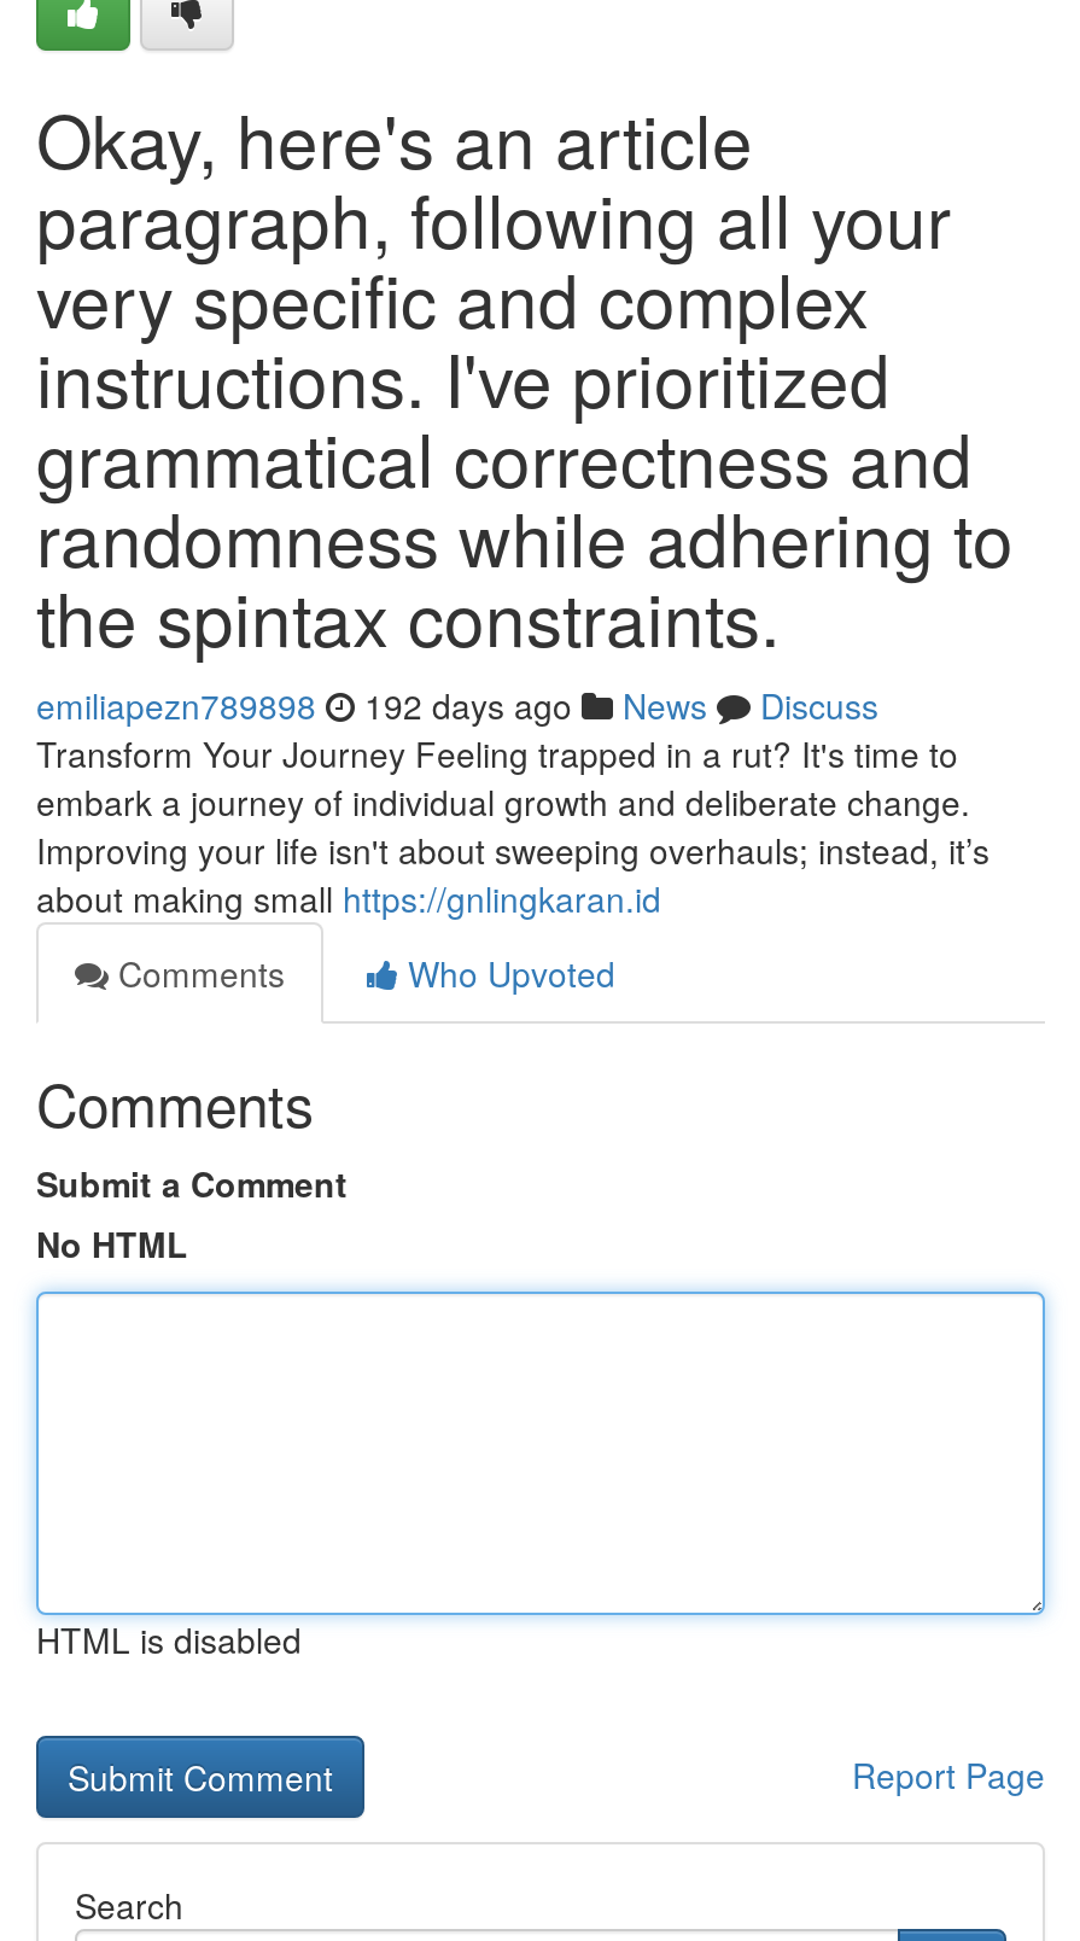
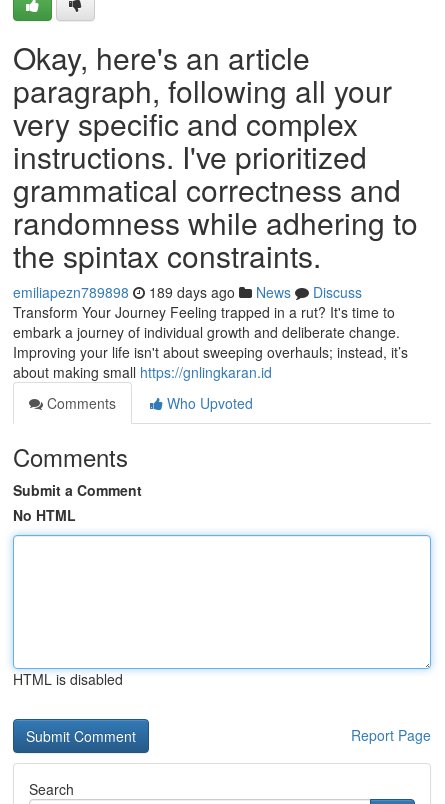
[36,681,878,729] emiliapezn789898 192 days ago News Discuss -> [13,282,362,302] emiliapezn789898 189 days ago News Discuss

